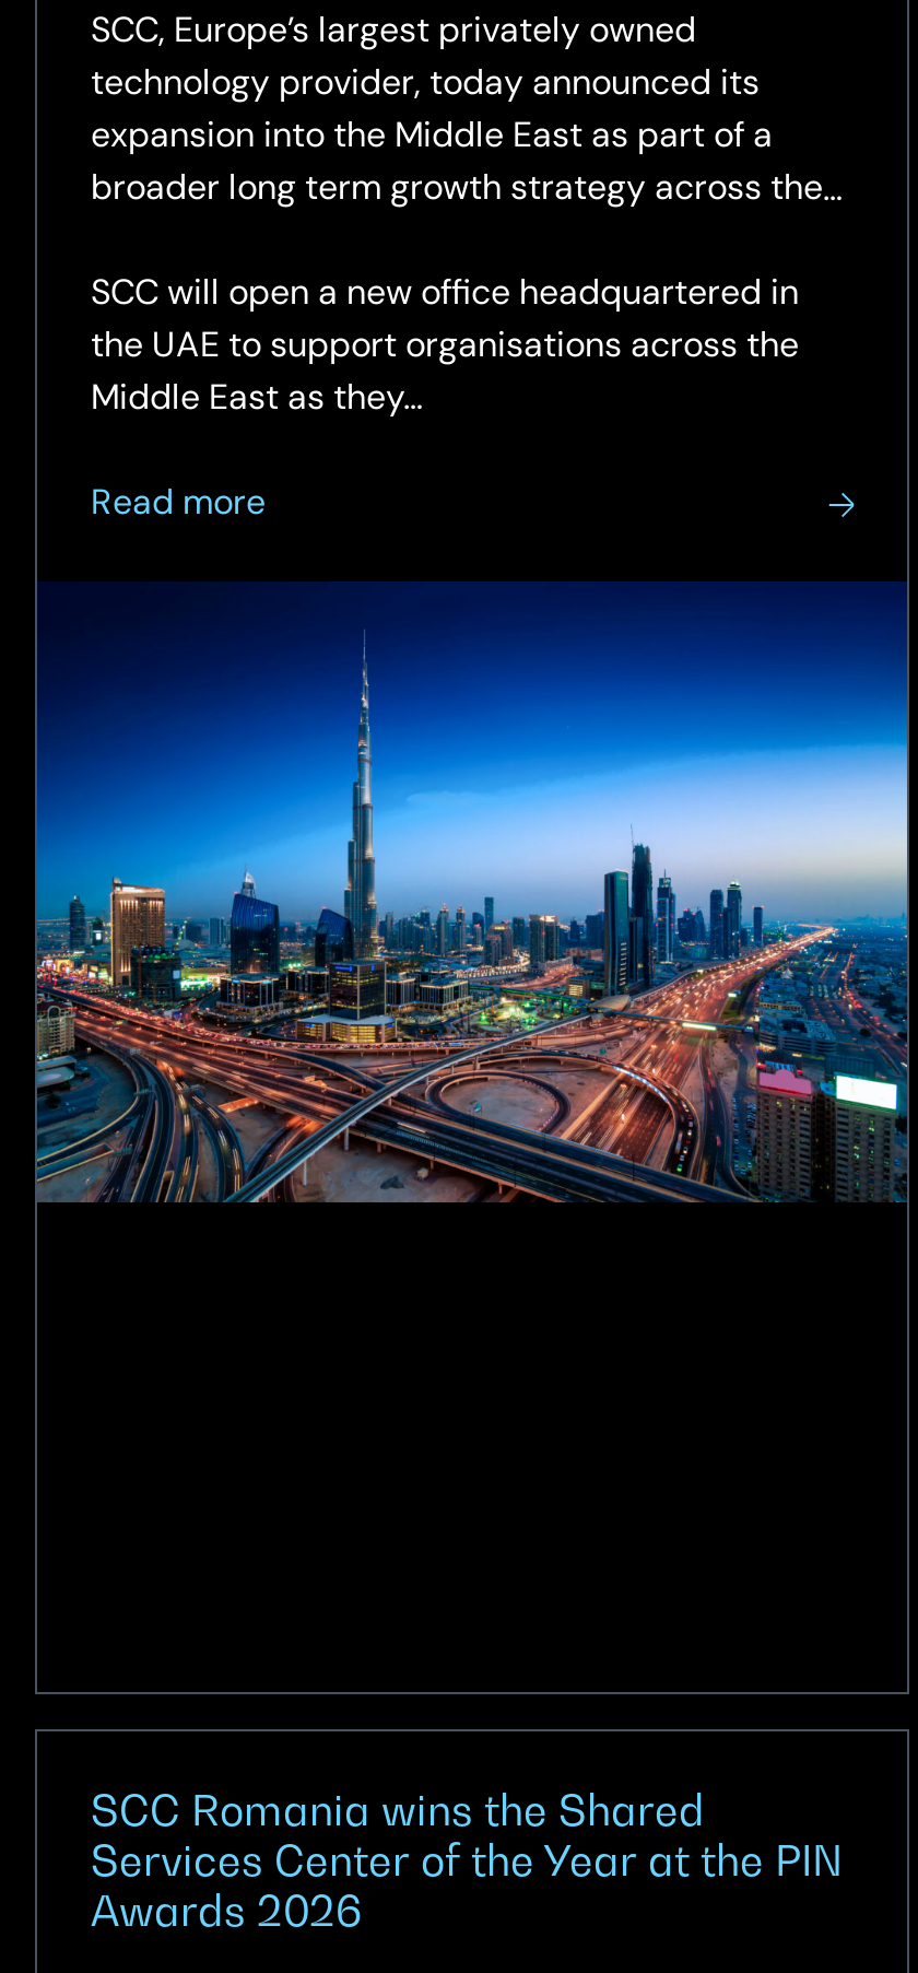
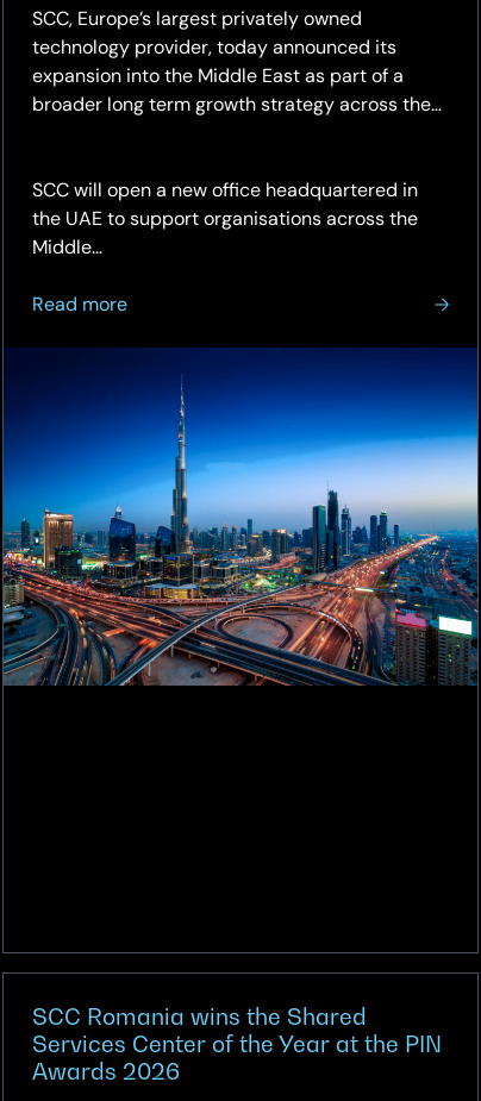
[90,377,423,418] Middle East as they… -> [33,236,103,258] Middle…

